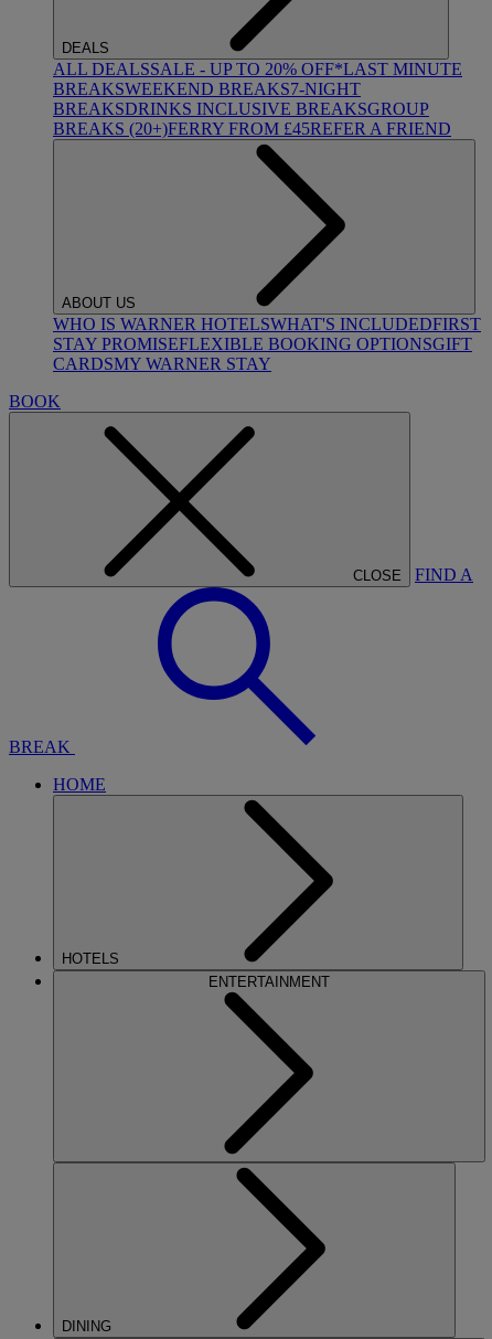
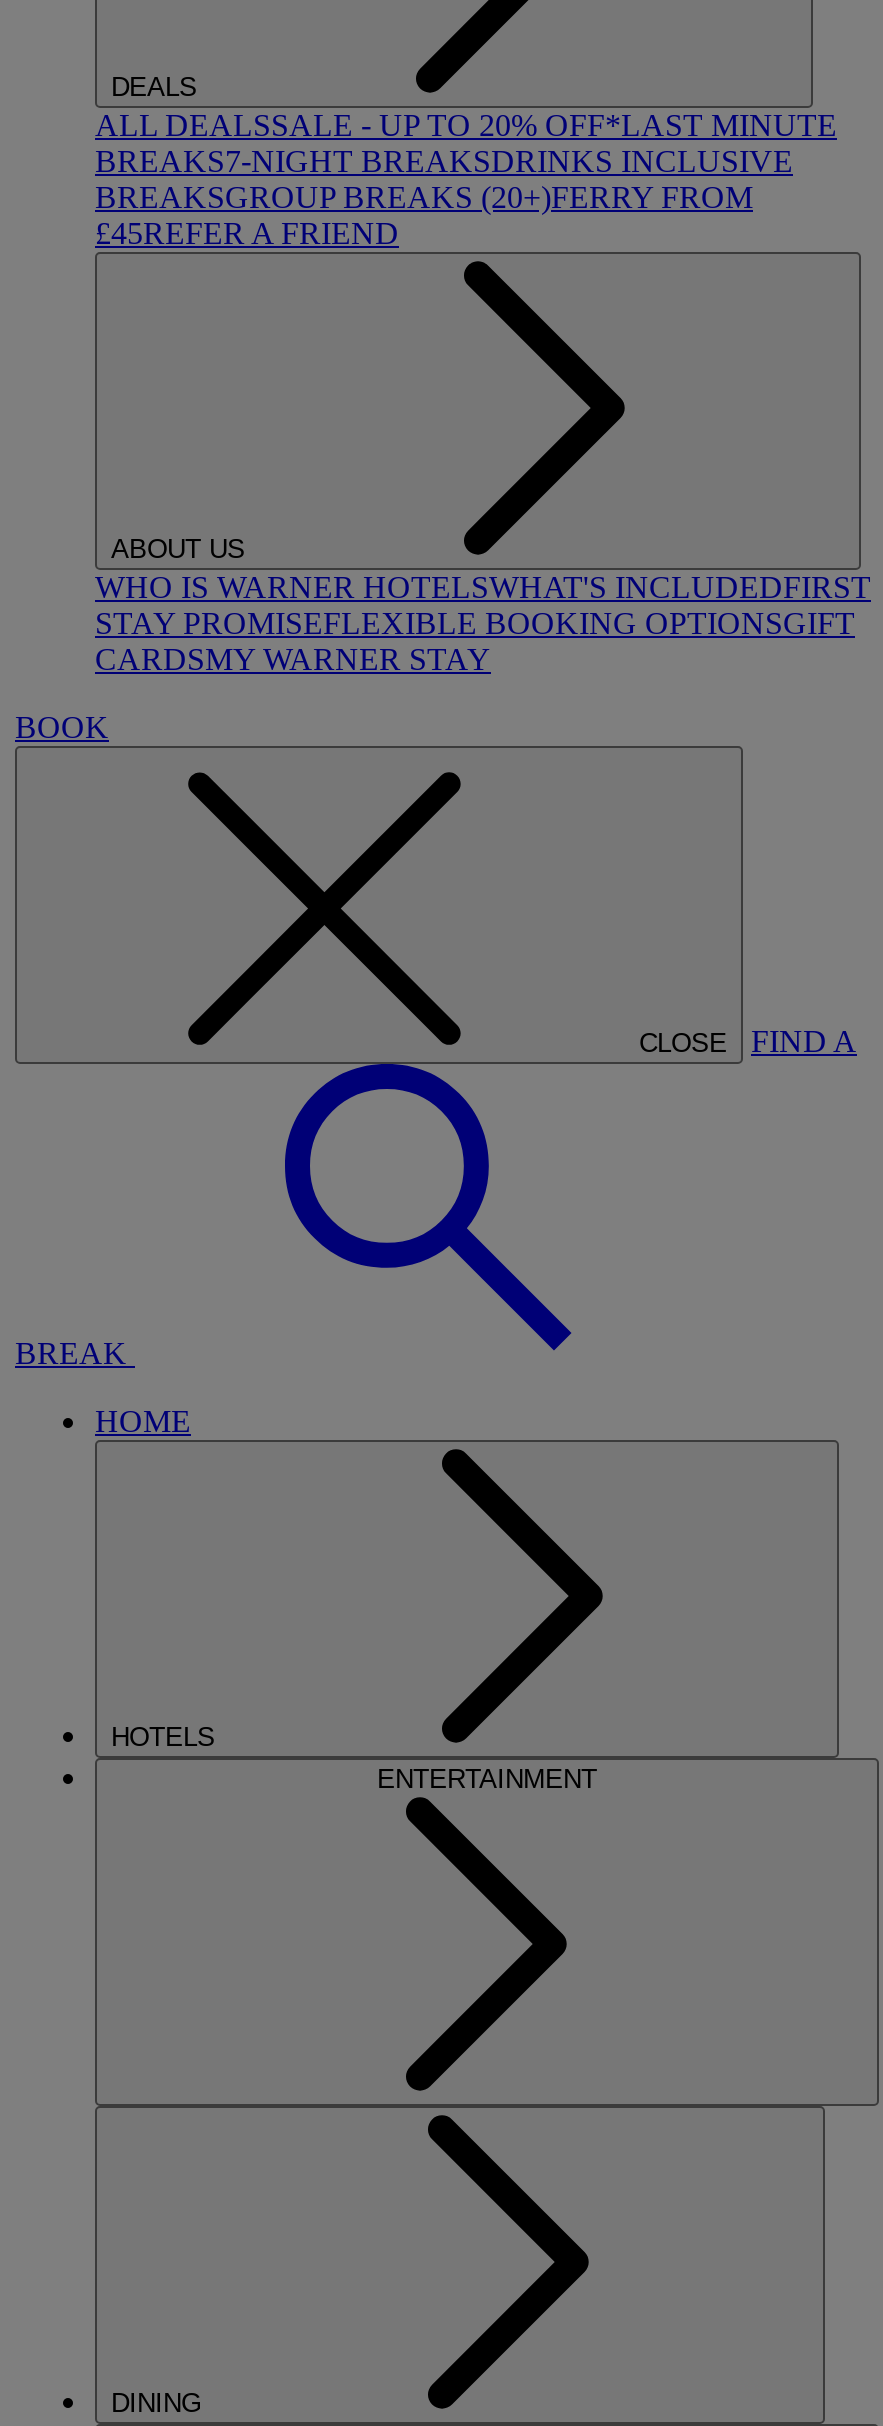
[53,79,451,138] BREAKSWEEKEND BREAKS7-NIGHT | BREAKSDRINKS INCLUSIVE BREAKSGROUP | BREAKS (20+)FERRY FROM £45REFER A FRIEND -> [95,144,793,250] BREAKS7-NIGHT BREAKSDRINKS INCLUSIVE | BREAKSGROUP BREAKS (20+)FERRY FROM | £45REFER A FRIEND

